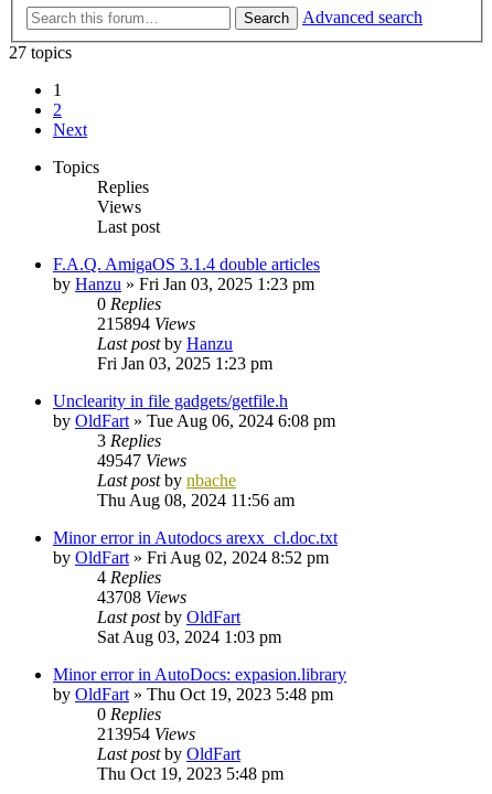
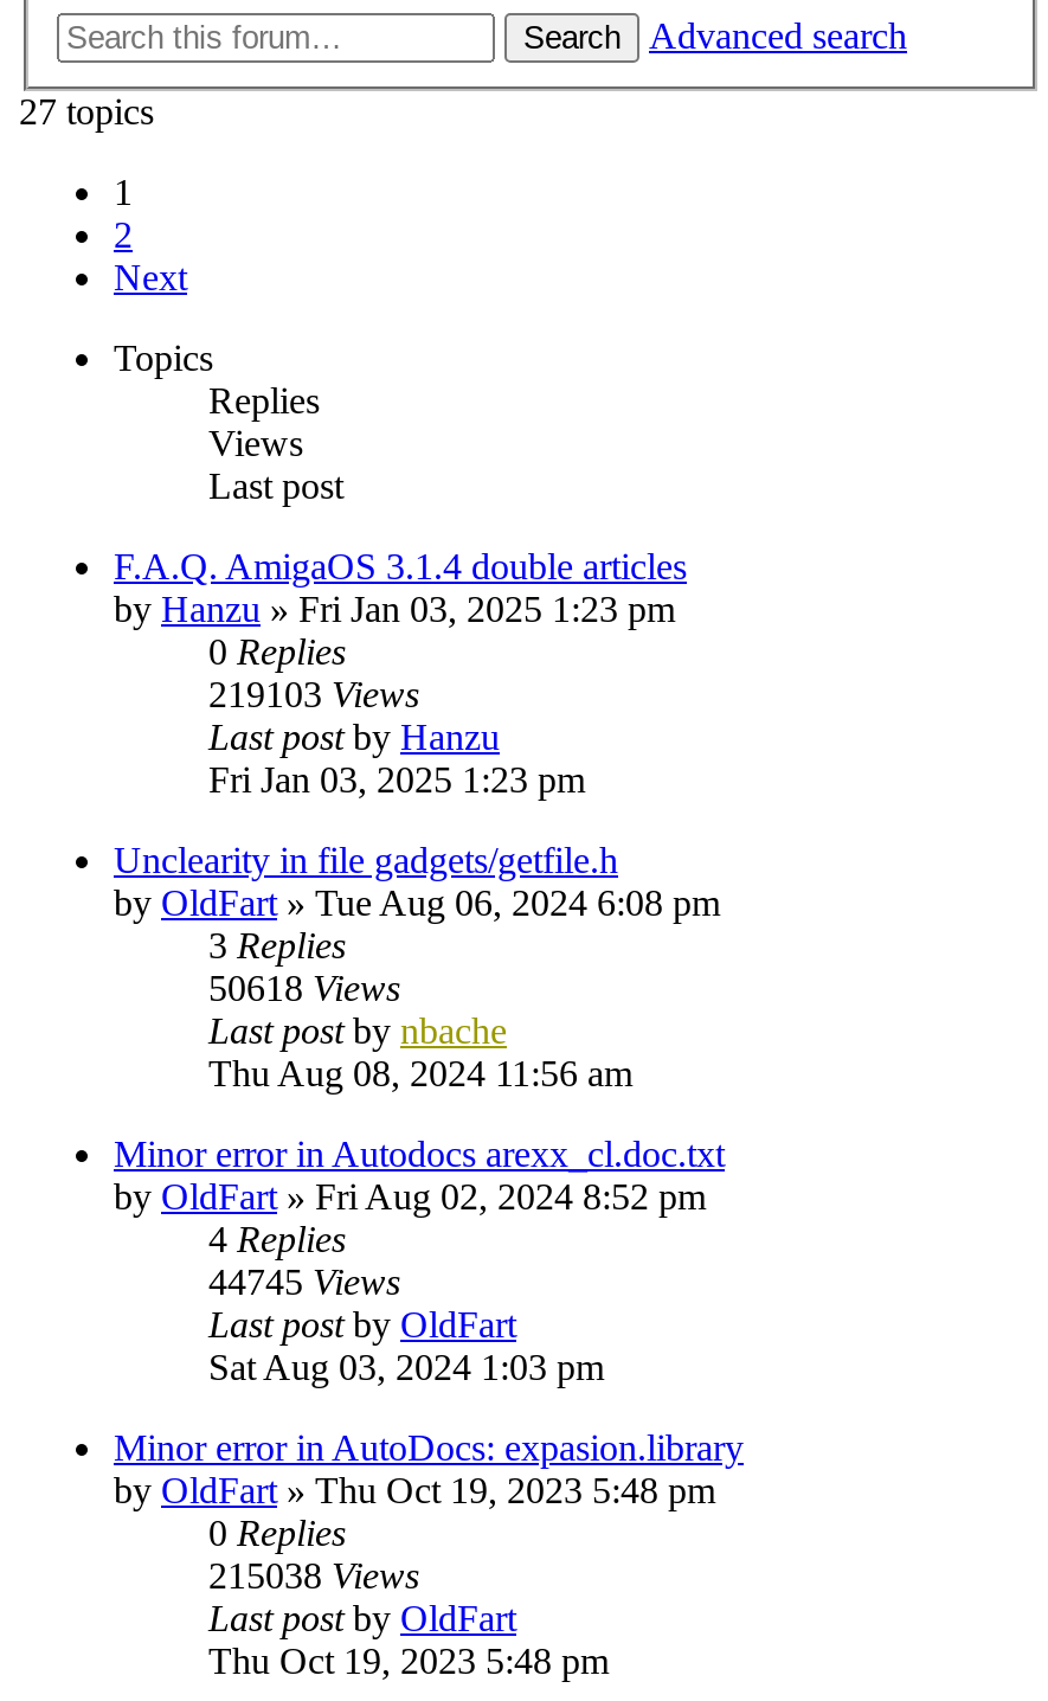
[97,314,195,333] 215894 Views -> [208,674,419,714] 219103 Views
[97,451,186,470] 49547 Views -> [208,968,400,1008] 50618 Views
[97,588,186,606] 43708 Views -> [208,1261,400,1302] 44745 Views
[97,724,195,743] 213954 Views -> [208,1555,419,1595] 215038 Views

